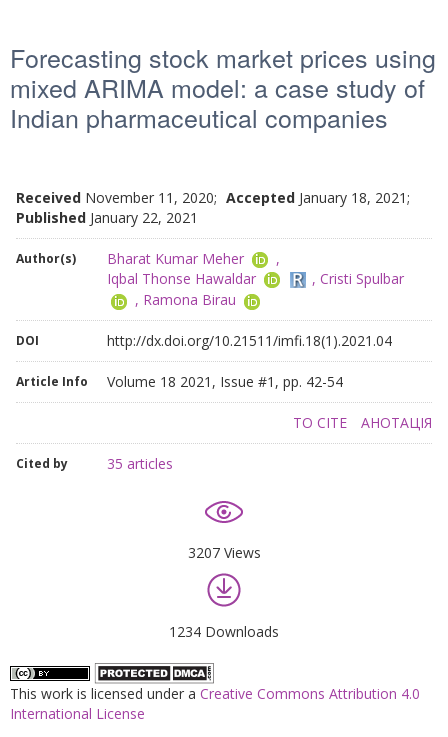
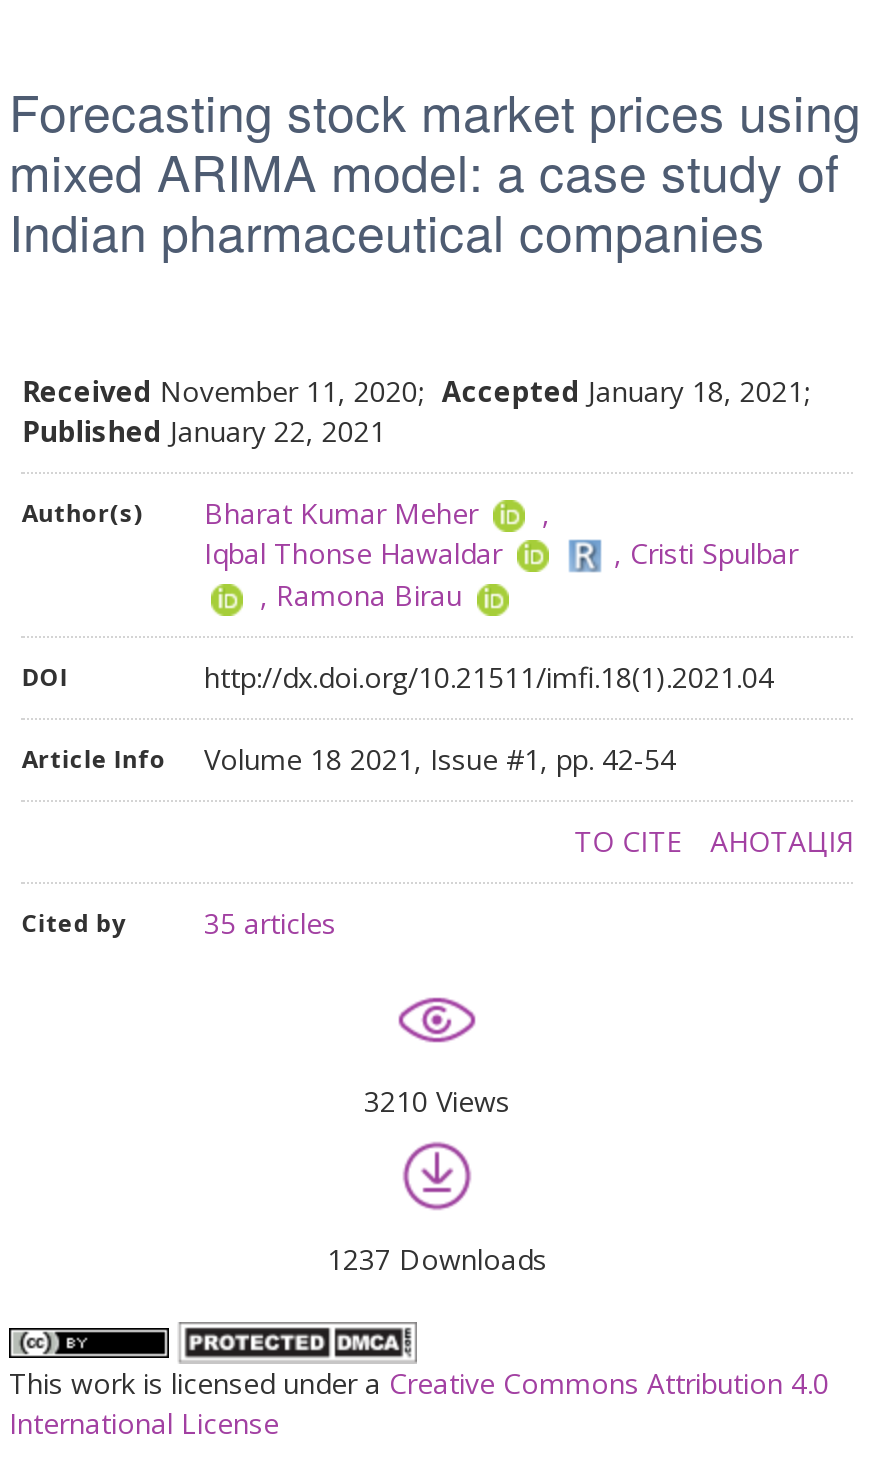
[187,543,260,562] 3207 Views -> [364,1082,510,1120] 3210 Views
[169,622,279,641] 1234 Downloads -> [327,1240,547,1278] 1237 Downloads

